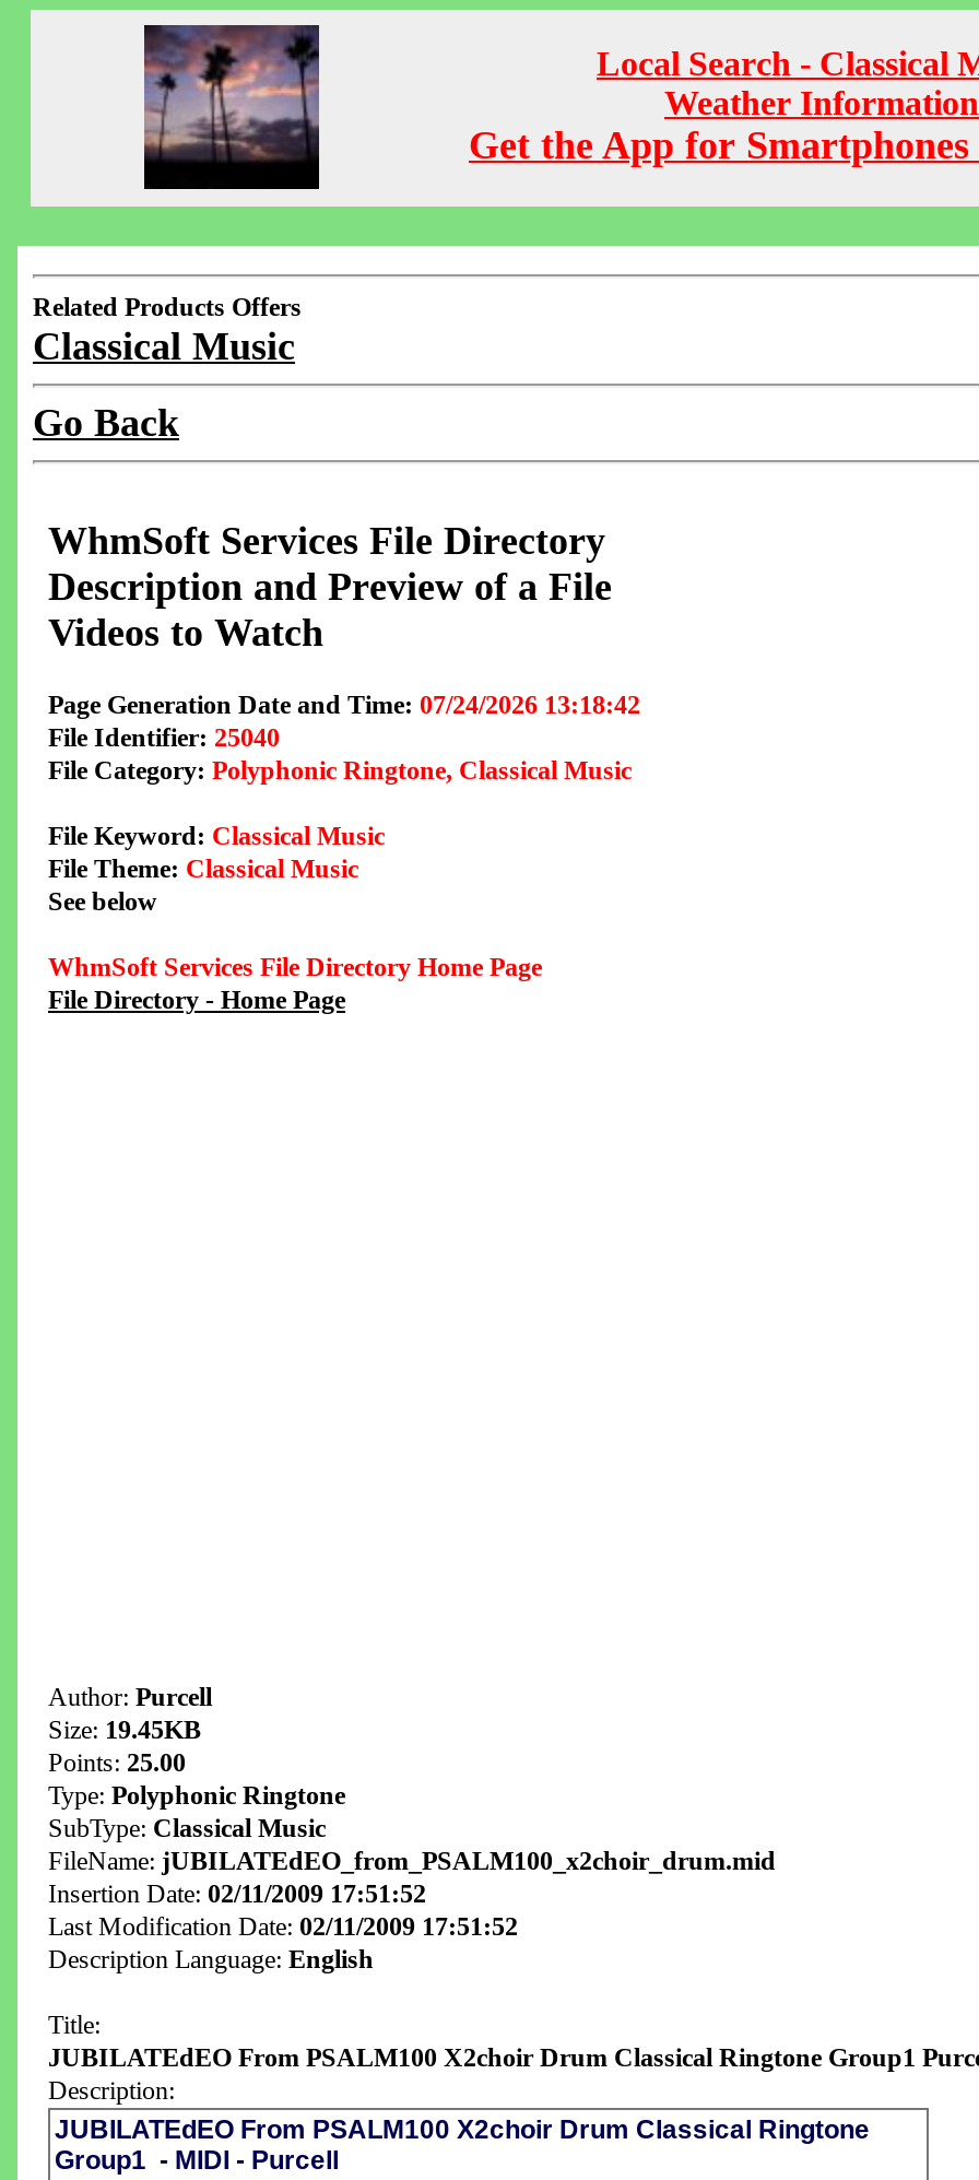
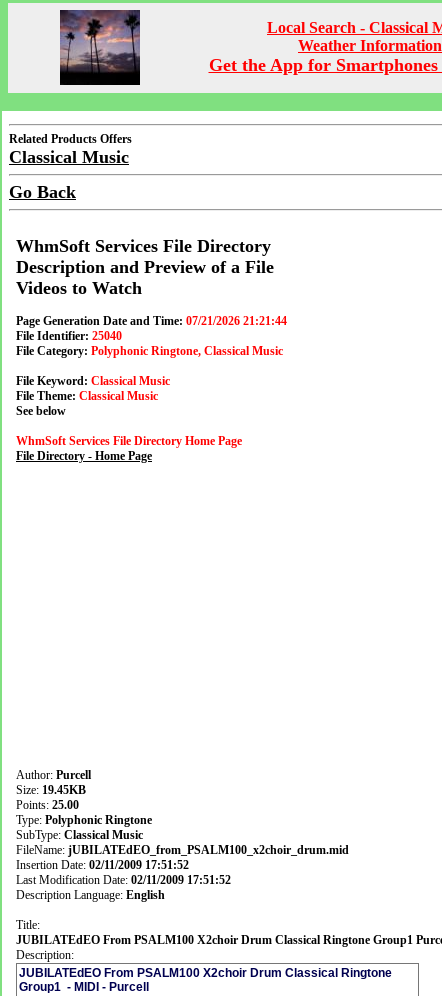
[48,690,640,720] Page Generation Date and Time: 07/24/2026 13:18:42 -> [16,314,287,328] Page Generation Date and Time: 07/21/2026 21:21:44

